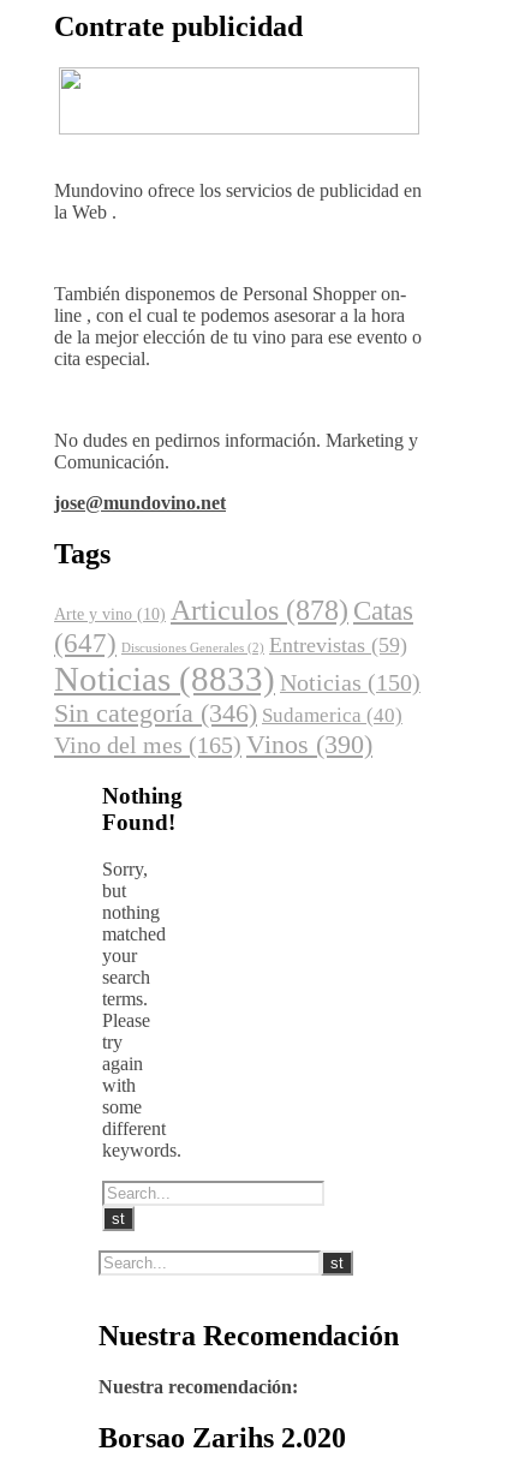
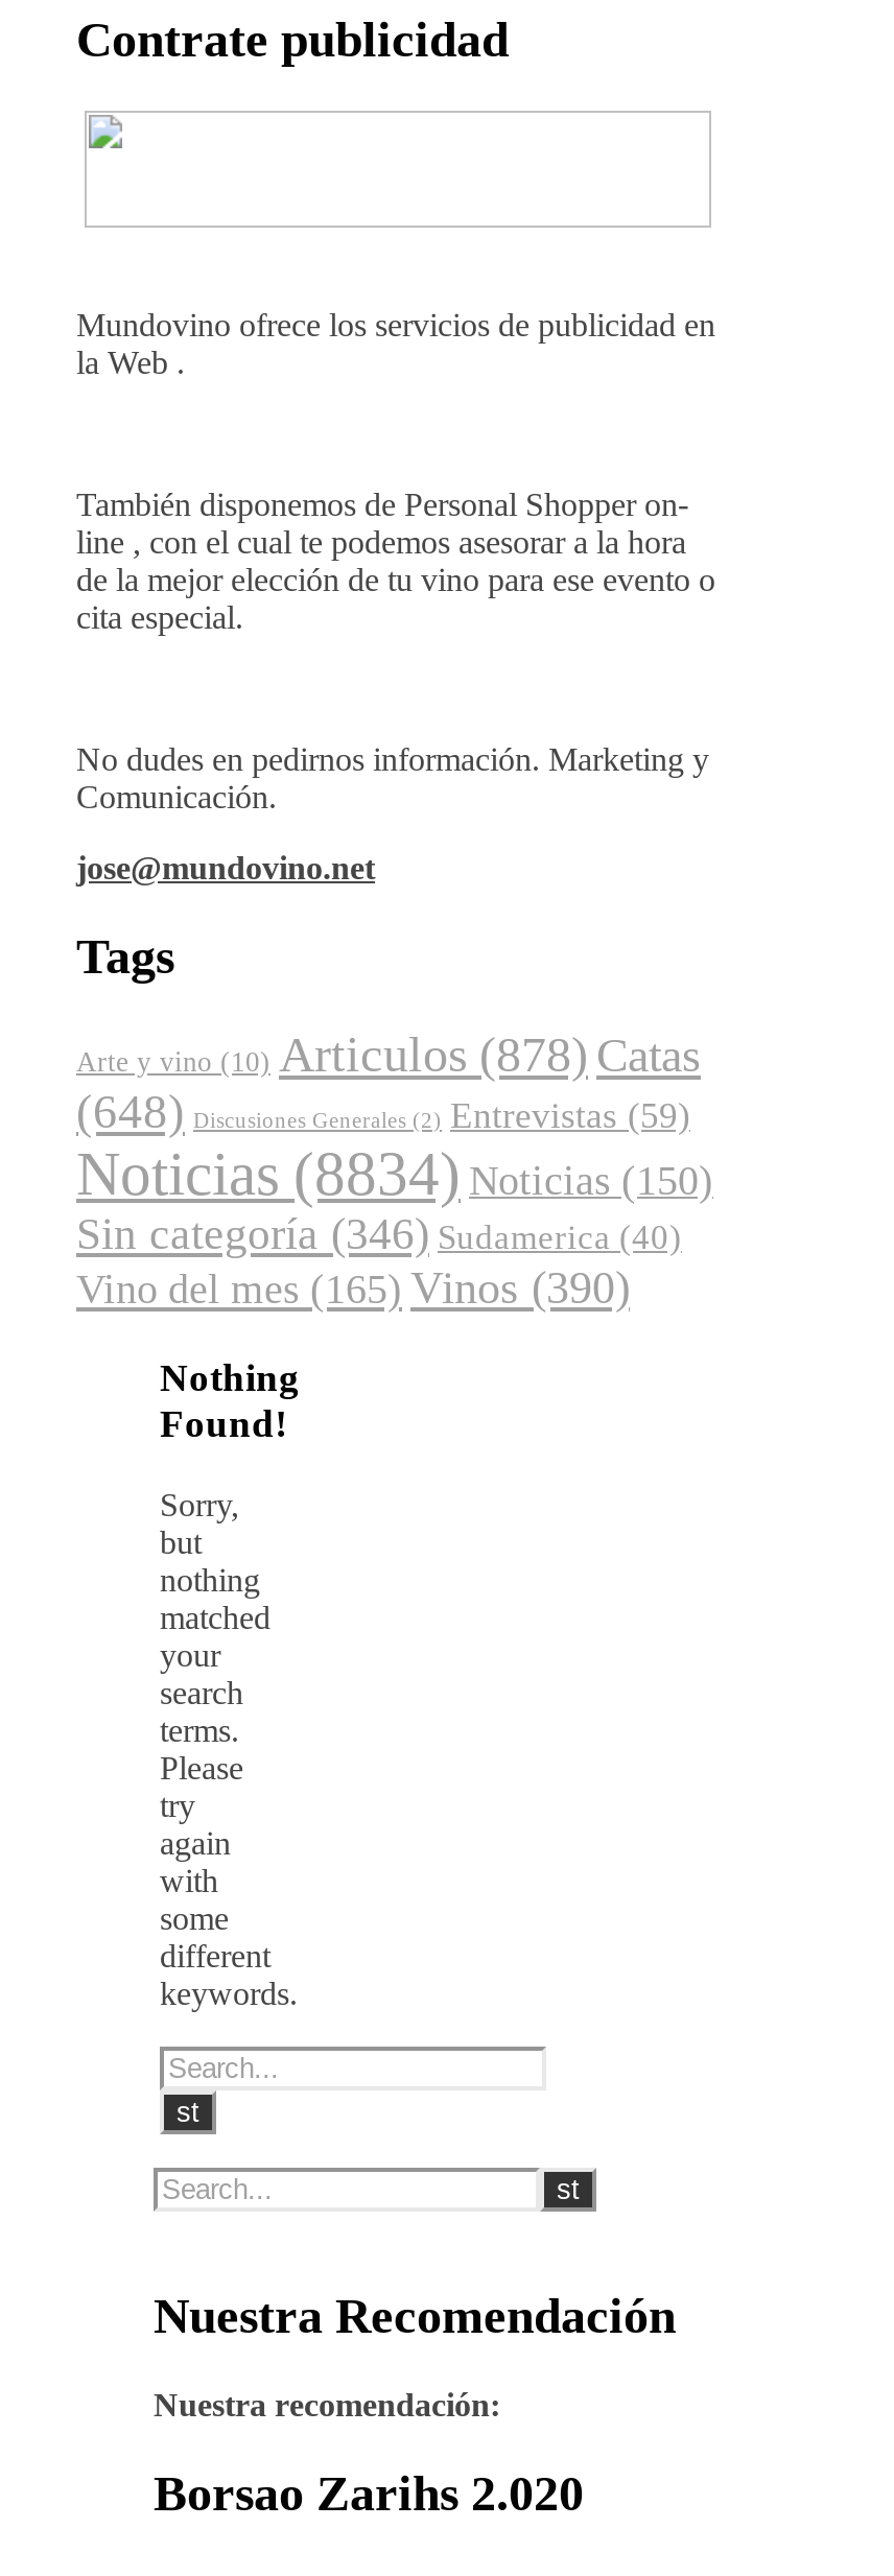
[54,627,407,658] (647) Discusiones Generales(2) Entrevistas (59) -> [76,1084,690,1138] (648) Discusiones Generales(2) Entrevistas (59)
[54,660,420,698] Noticias (8833) Noticias (150) -> [76,1140,713,1207] Noticias (8834) Noticias (150)

